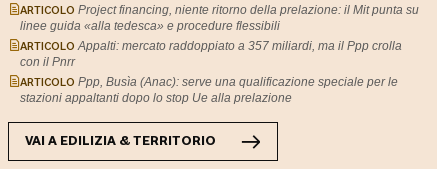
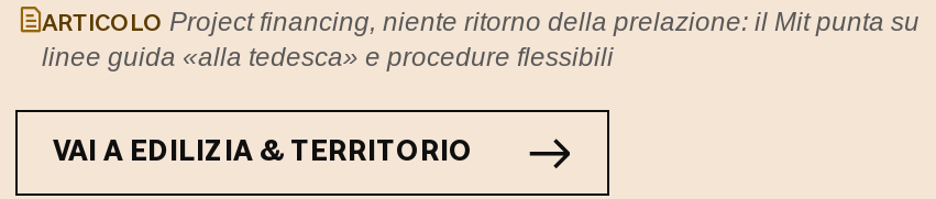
[20,39,402,105] ARTICOLO Appalti: mercato raddoppiato a 357 miliardi, ma il Ppp crolla | con il Pnrr | ARTICOLO Ppp, Busìa (Anac): serve una qualificazione speciale per le | stazioni appaltanti dopo lo stop Ue alla prelazione -> none

